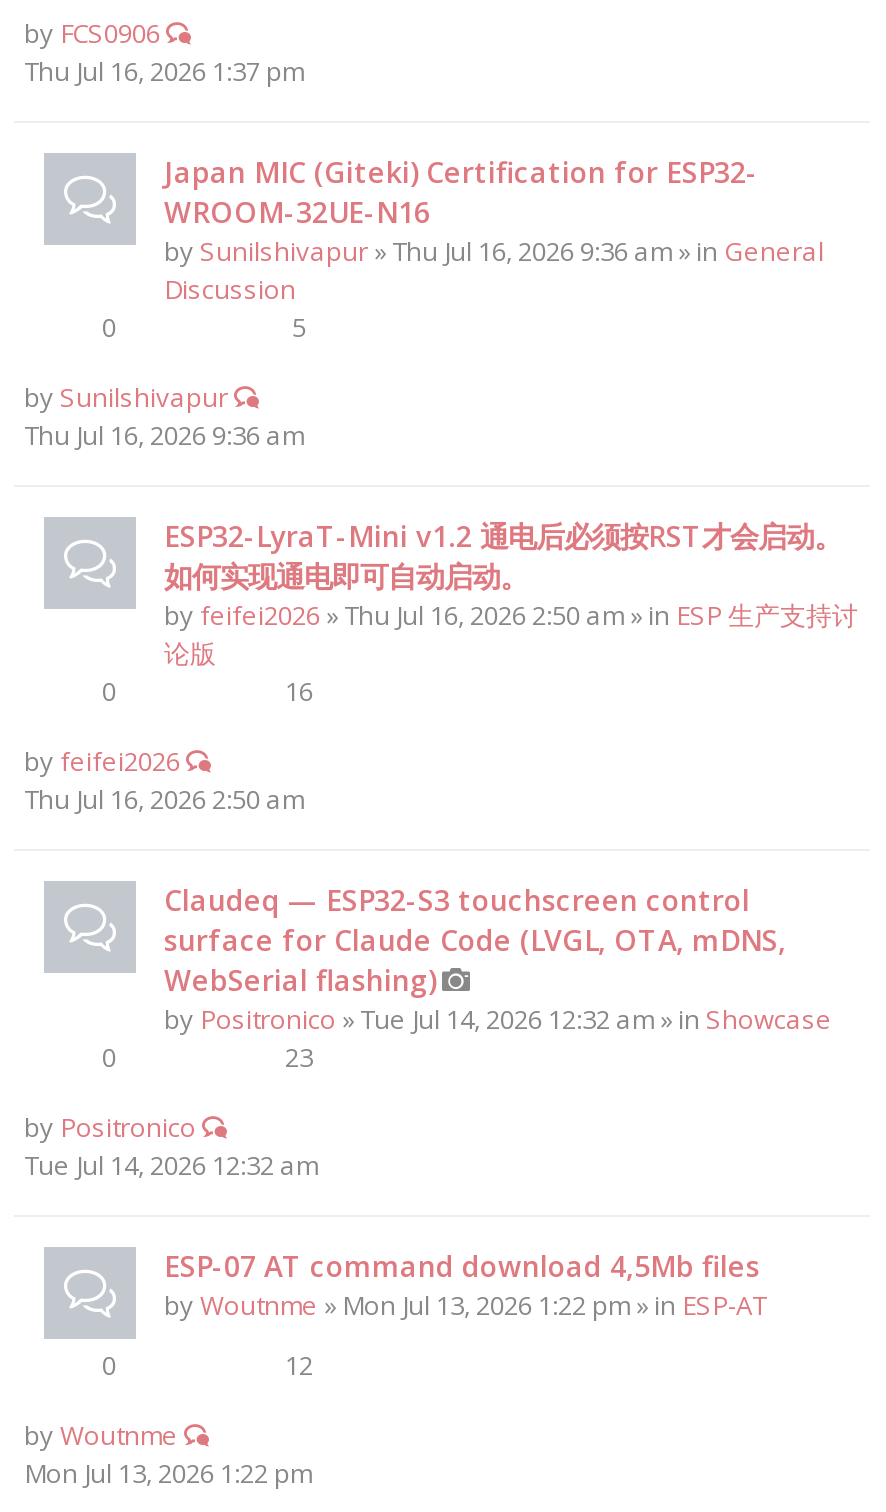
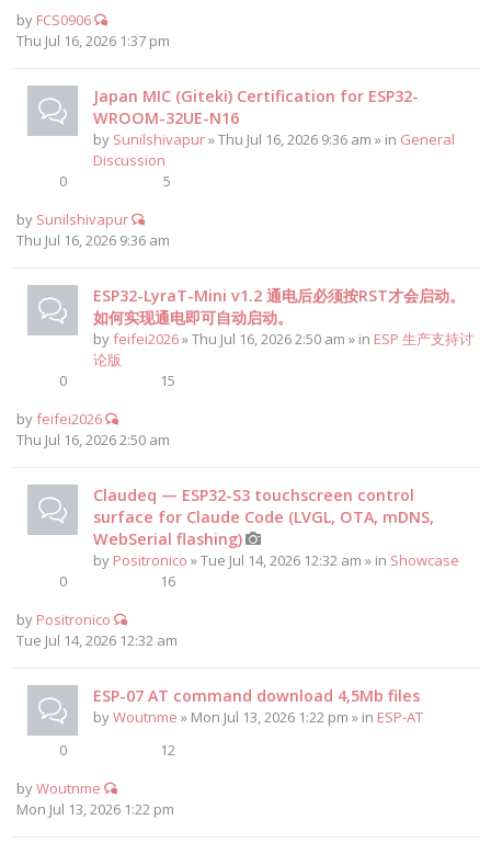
[285,673,313,709] 16 -> [159,371,175,390] 15
[285,1039,313,1075] 23 -> [159,571,175,591] 16

